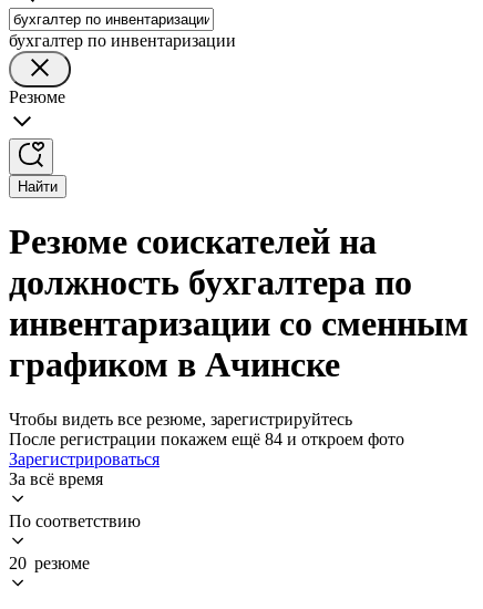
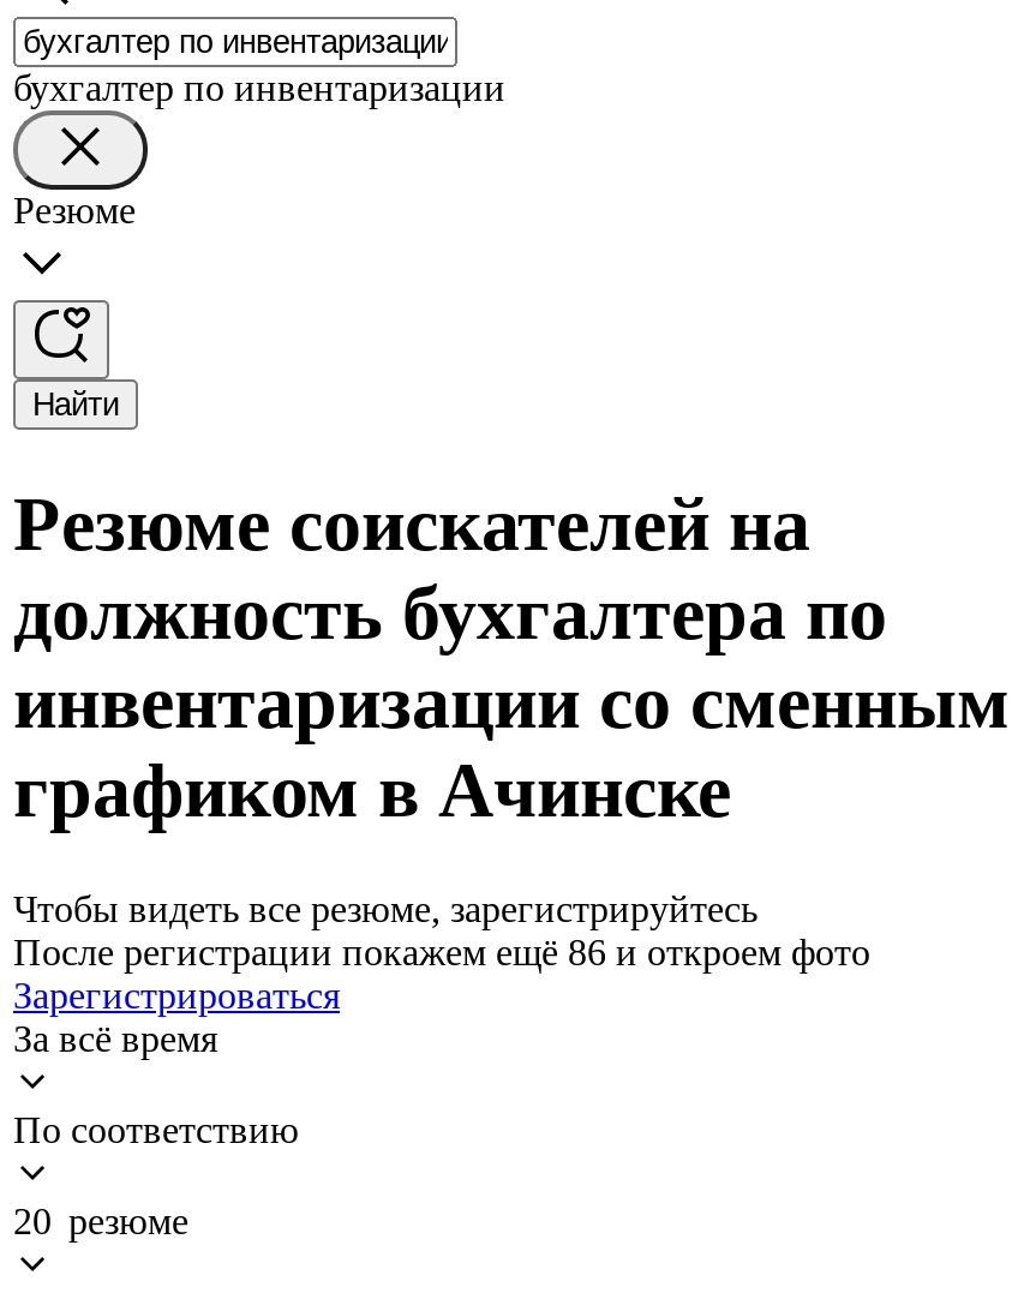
[9,430,404,448] После регистрации покажем ещё 84 и откроем фото -> [13,931,870,972] После регистрации покажем ещё 86 и откроем фото

